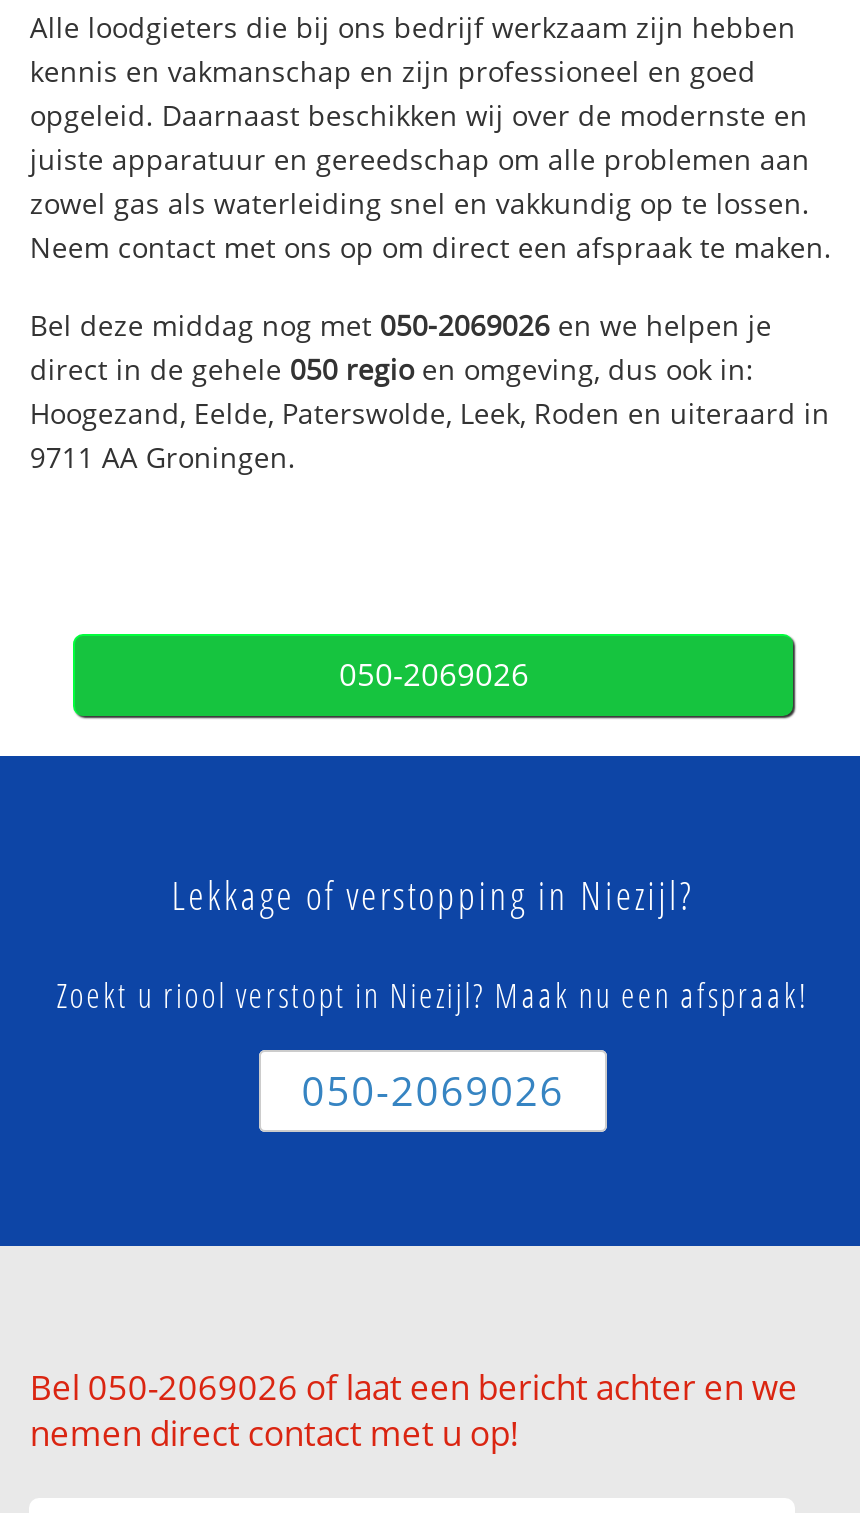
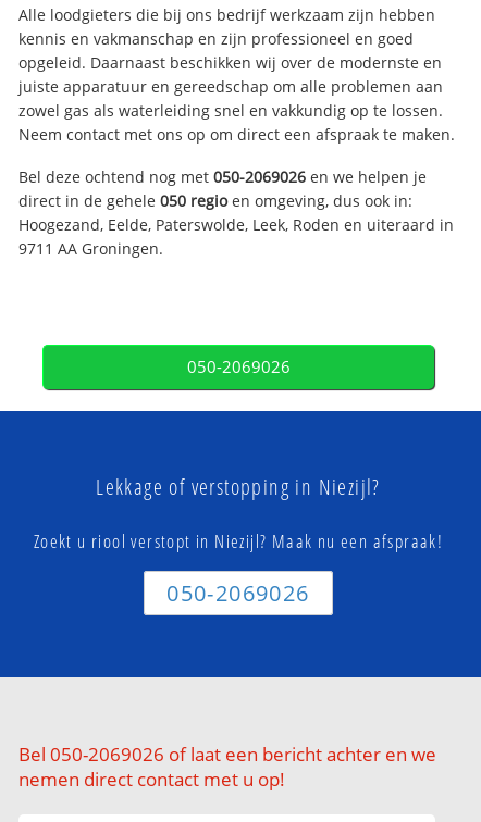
[30,307,772,345] Bel deze middag nog met 050-2069026 en we helpen je -> [19,167,427,187] Bel deze ochtend nog met 050-2069026 en we helpen je

